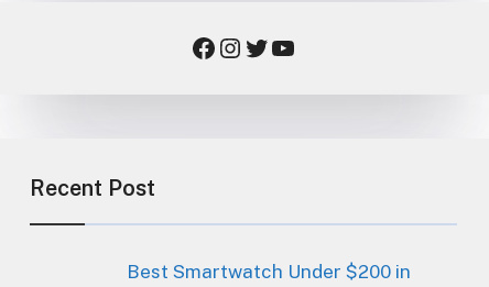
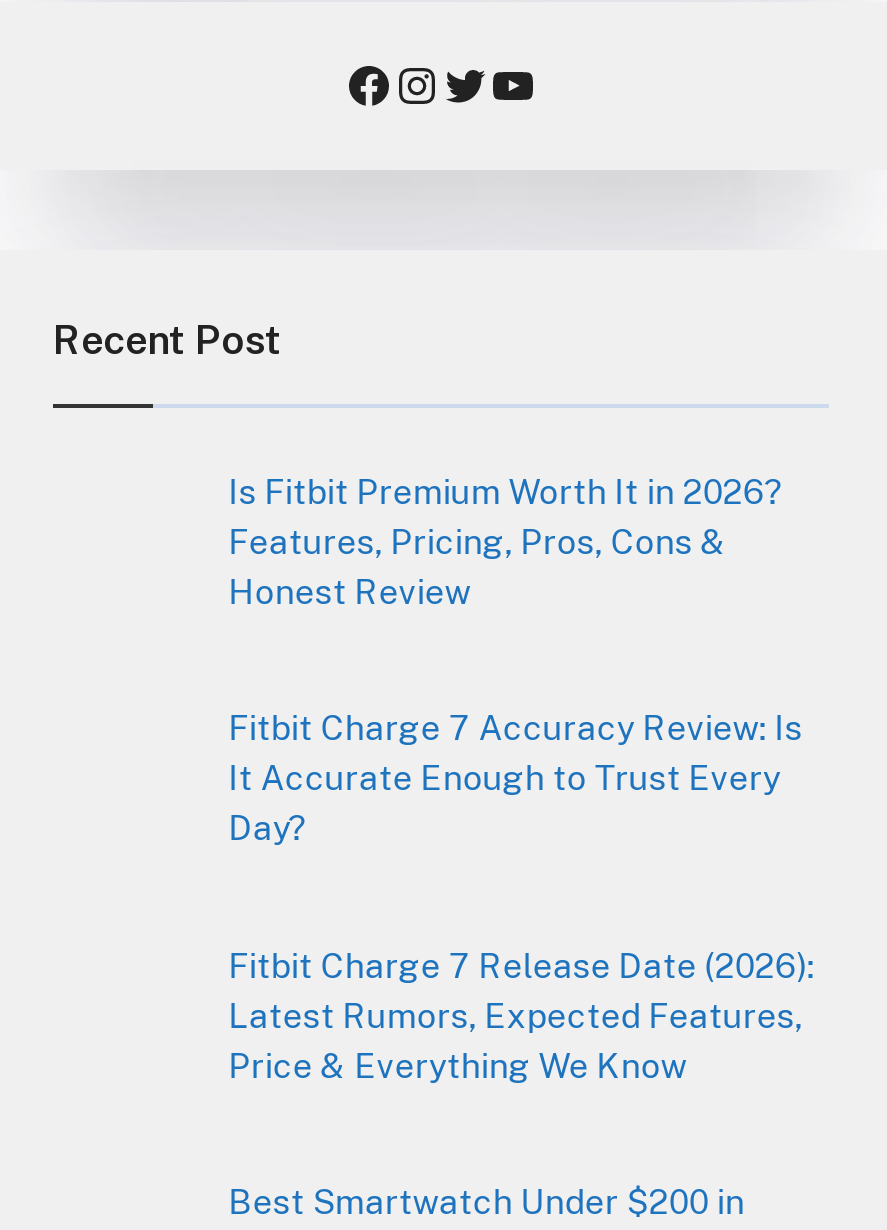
none -> [229,472,815,1085] Is Fitbit Premium Worth It in 2026? | Features, Pricing, Pros, Cons & | Honest Review | Fitbit Charge 7 Accuracy Review: Is | It Accurate Enough to Trust Every | Day? | Fitbit Charge 7 Release Date (2026): | Latest Rumors, Expected Features, | Price & Everything We Know

